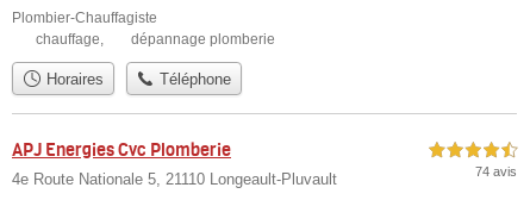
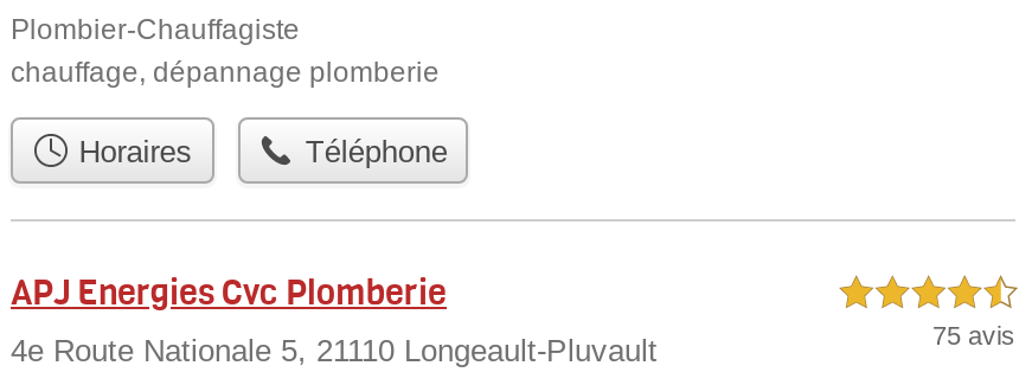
[475,165,517,179] 74 avis -> [932,322,1015,350] 75 avis

